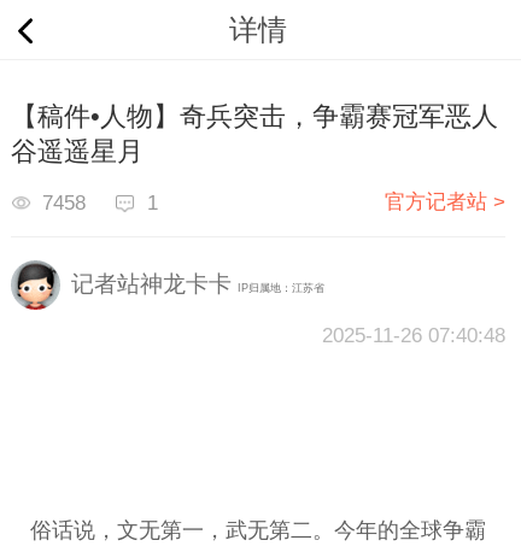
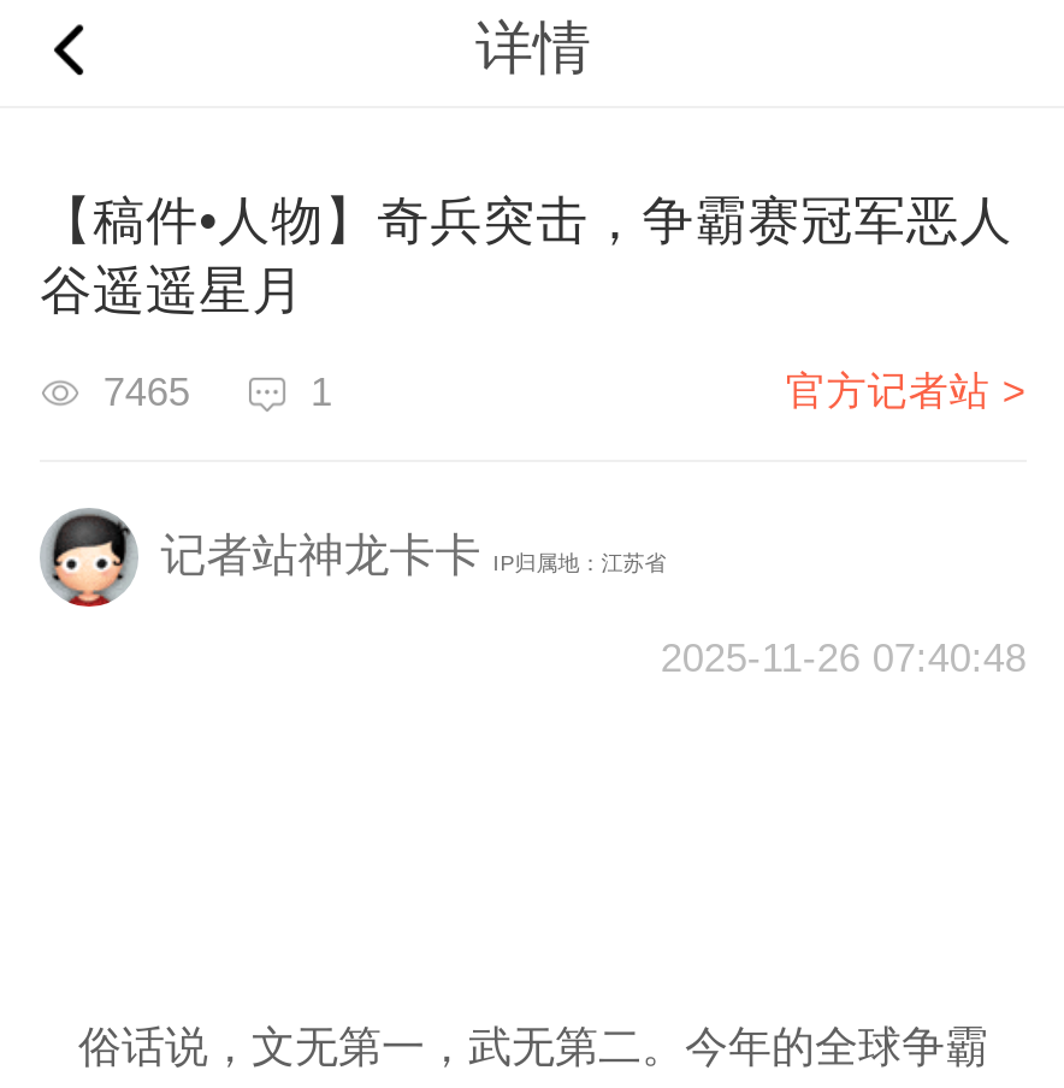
[43,191,86,214] 7458 -> [103,369,190,415] 7465

